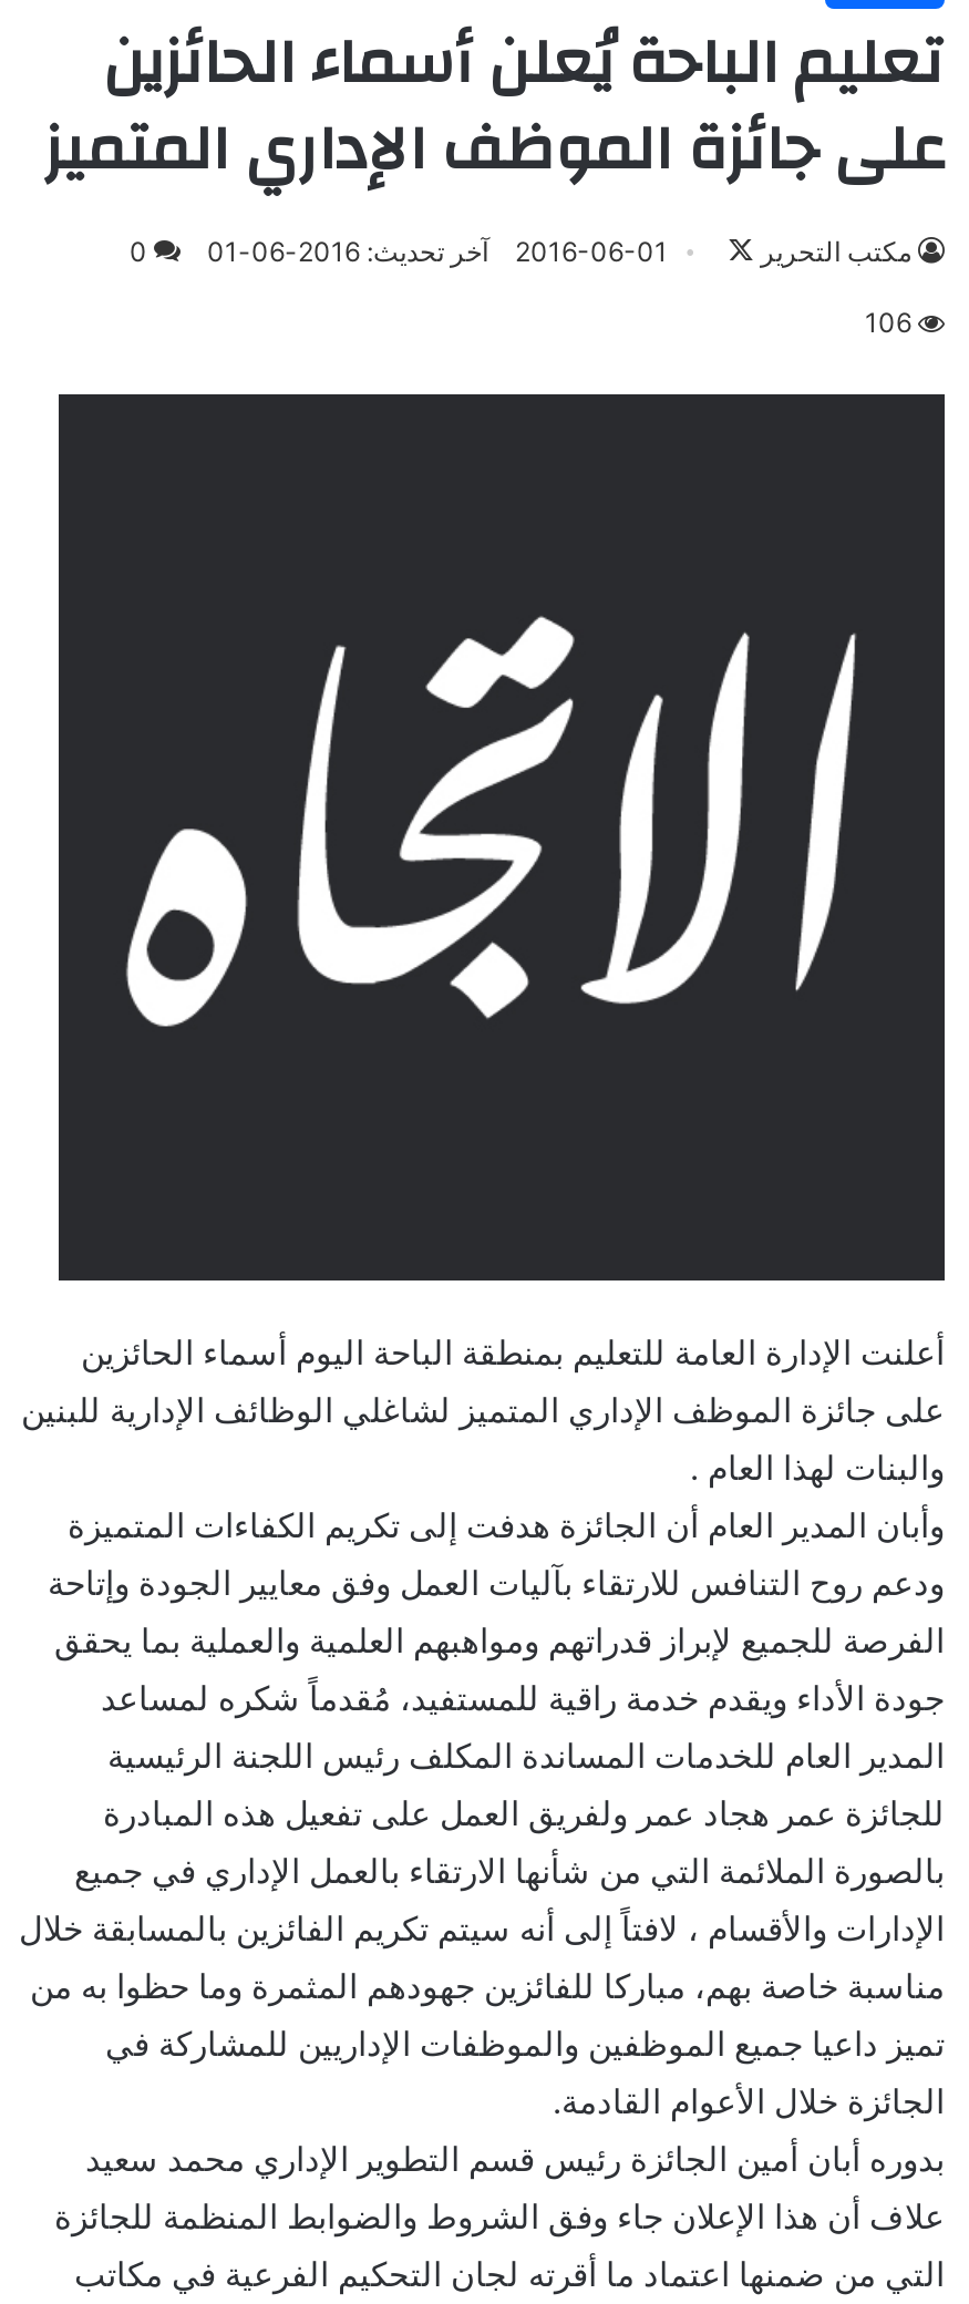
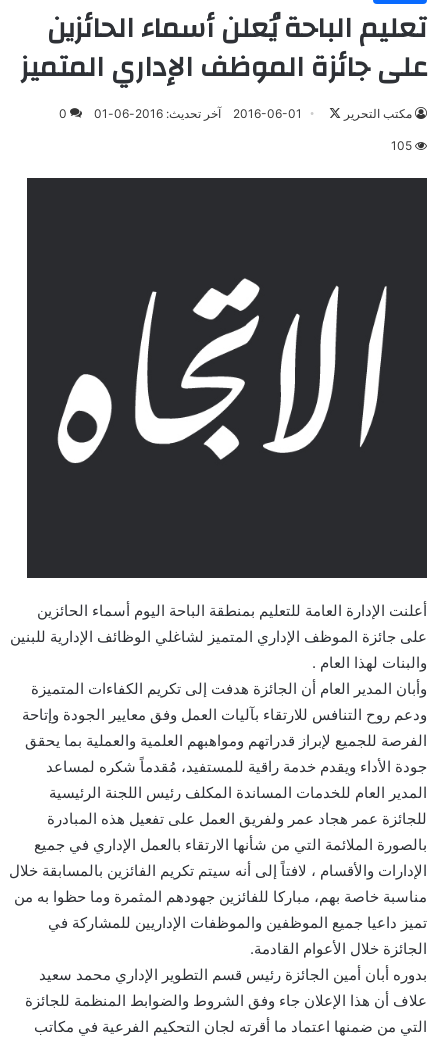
[865,306,911,339] 106 -> [391,138,412,153] 105

